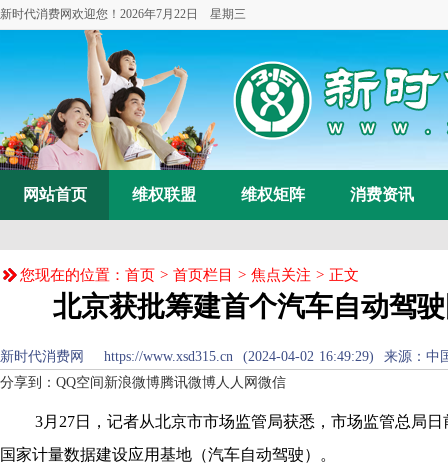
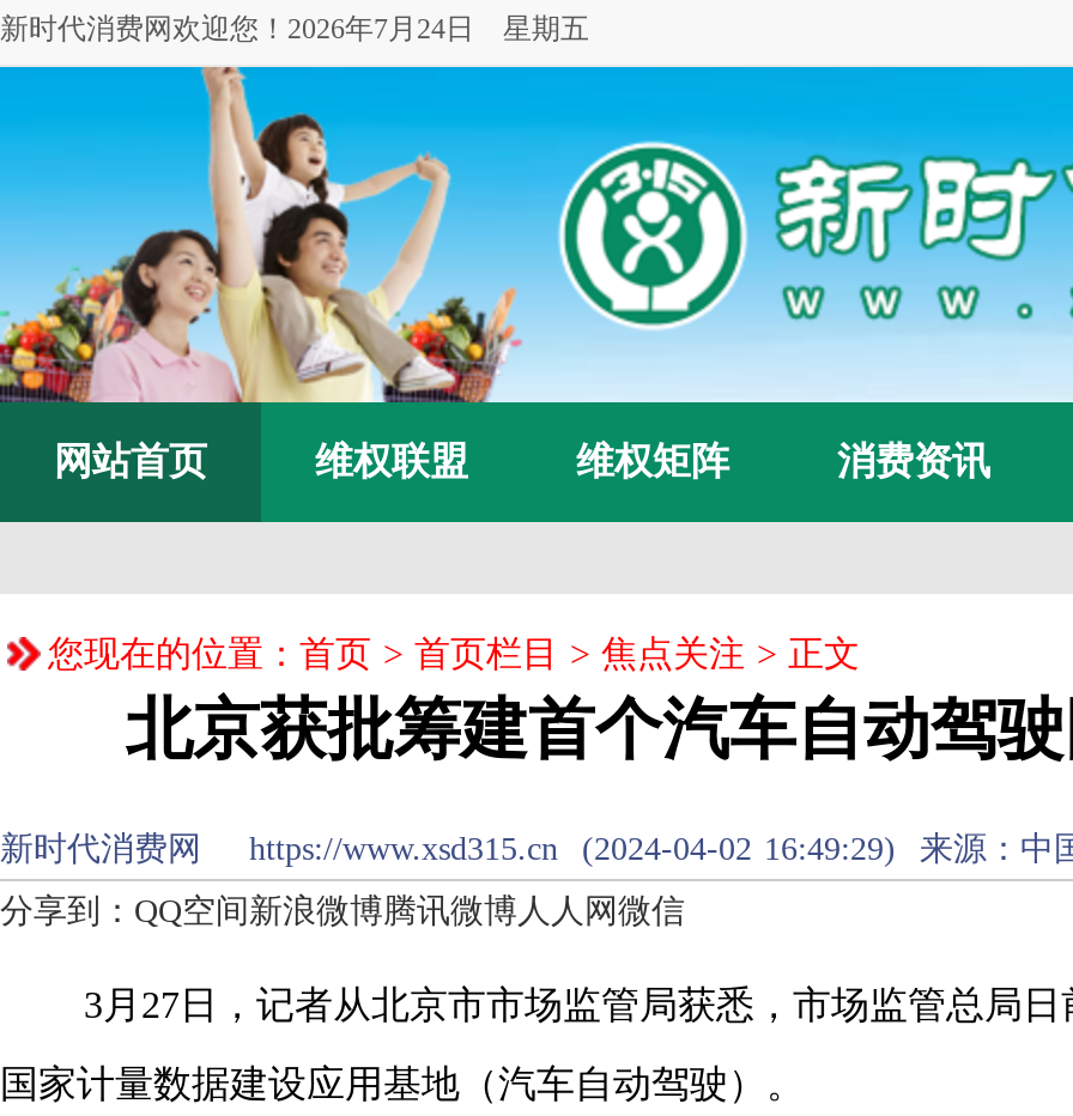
[0,7,258,21] 新时代消费网欢迎您！2026年7月22日 星期三 -> [0,12,618,46] 新时代消费网欢迎您！2026年7月24日 星期五

